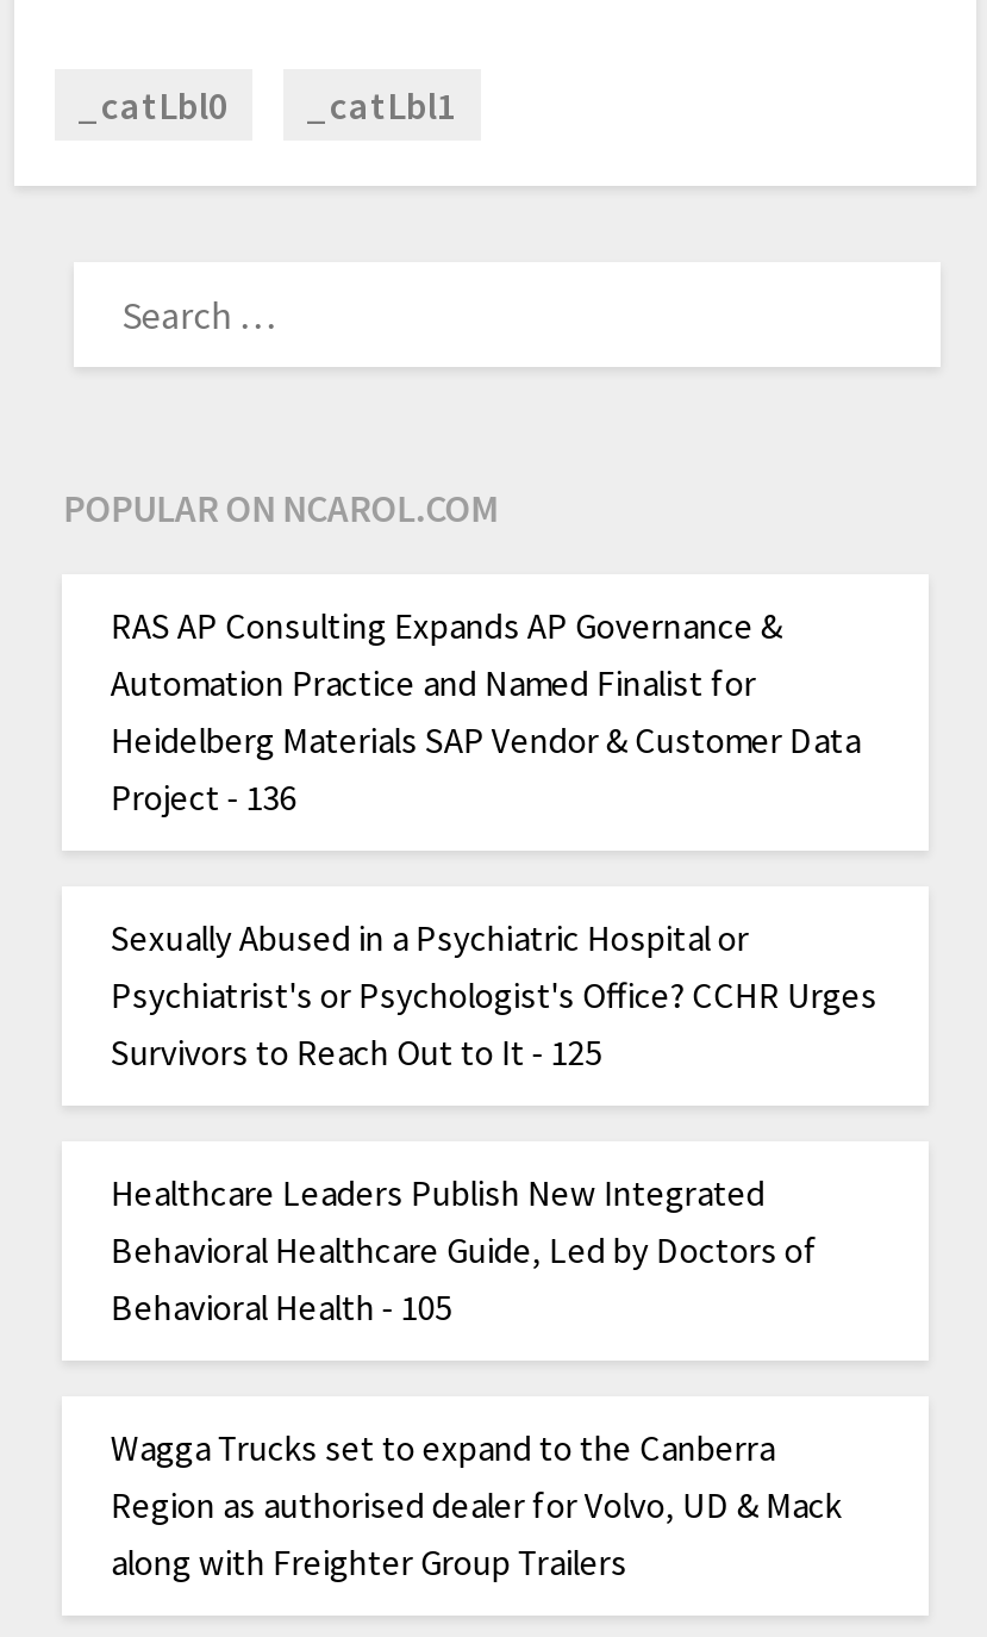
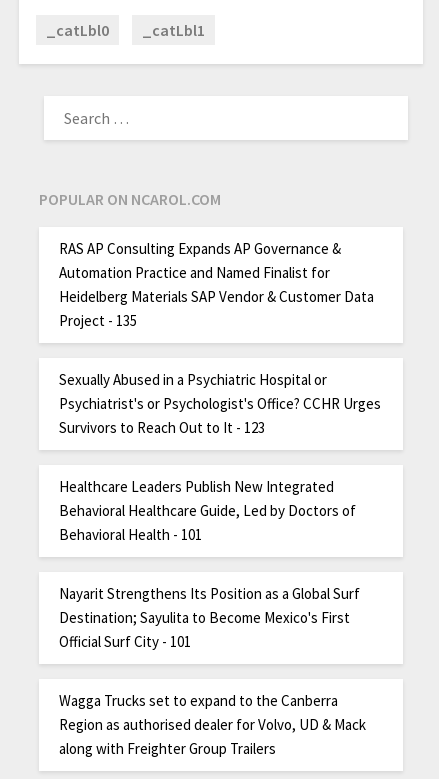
[110,774,296,819] Project - 136 -> [59,311,137,330] Project - 135
[110,1029,601,1074] Survivors to Reach Out to It - 125 -> [59,418,265,437] Survivors to Reach Out to It - 123
[110,1284,451,1329] Behavioral Health - 105 -> [59,525,360,651] Behavioral Health - 101 | Nayarit Strengthens Its Position as a Global Surf | Destination; Sayulita to Become Mexico's First | Official Surf City - 101

